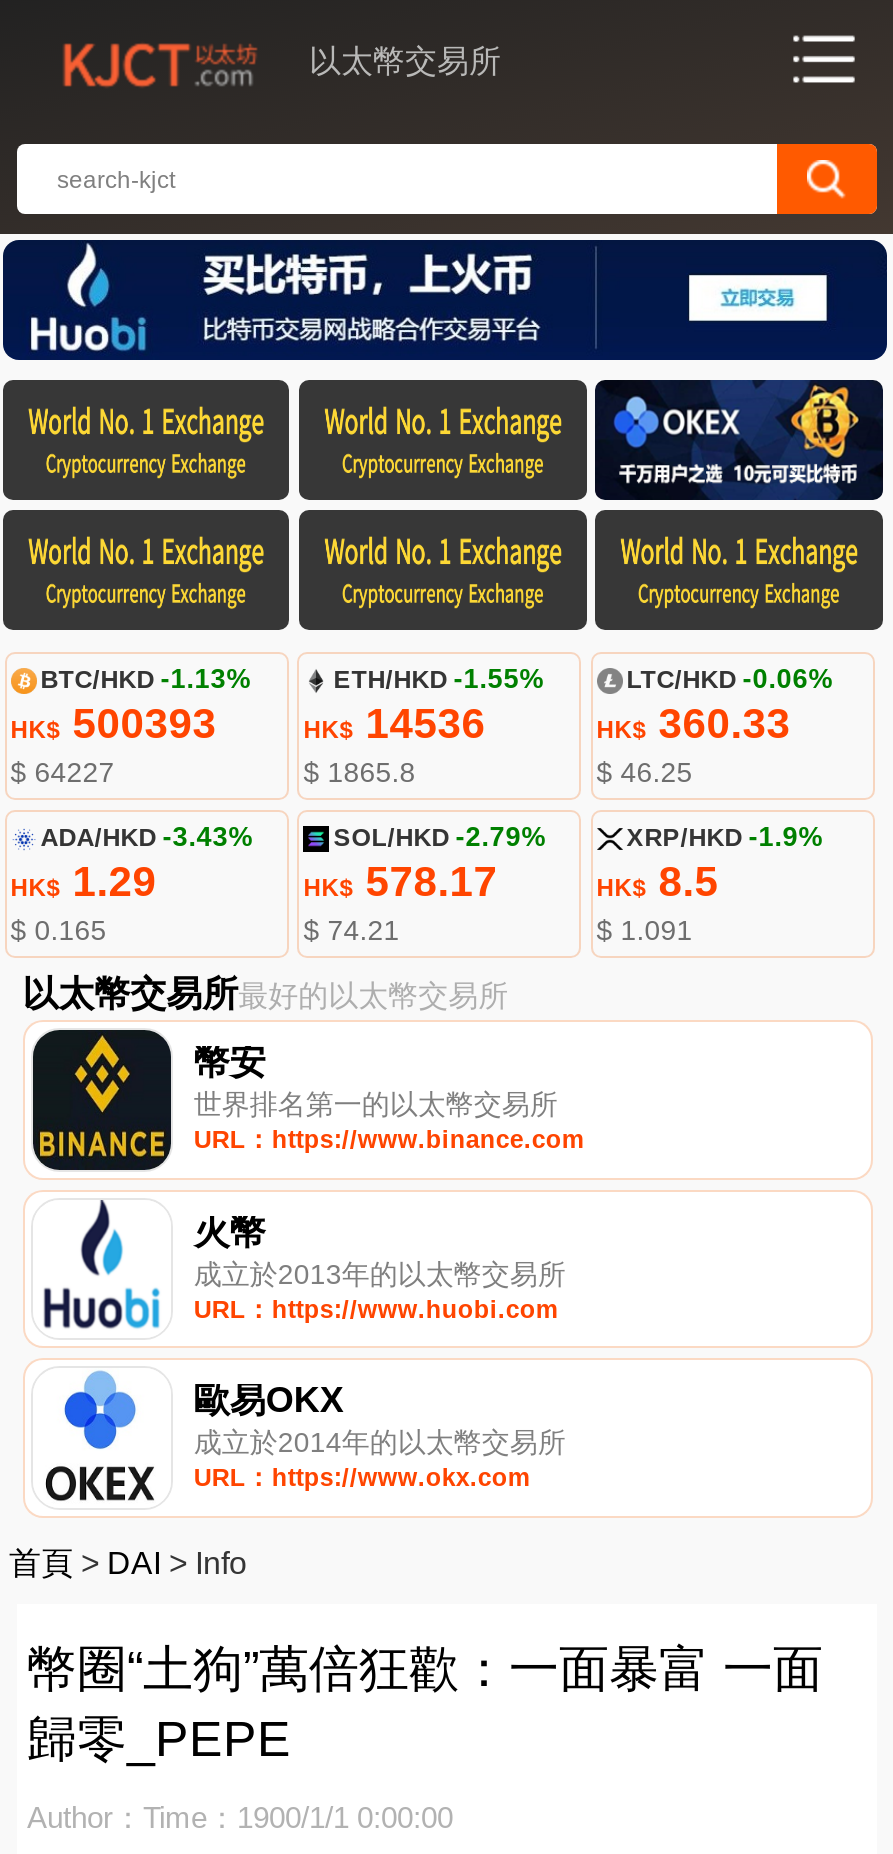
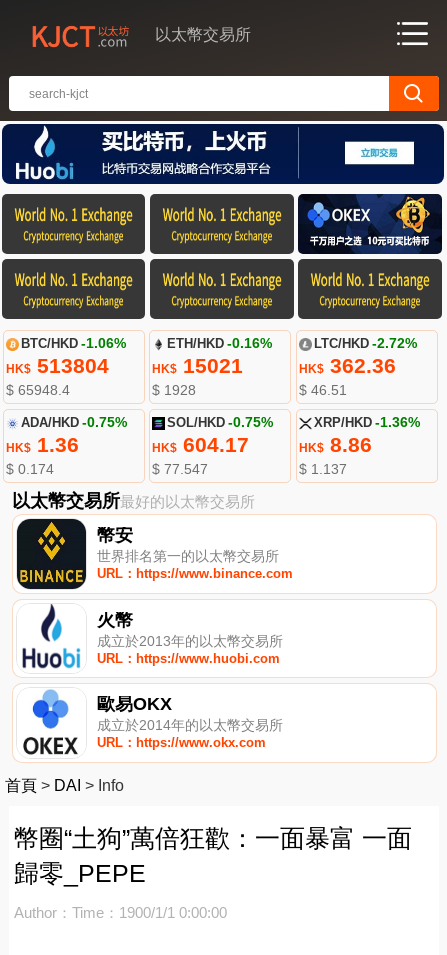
[11,664,251,788] BTC/HKD -1.13% | HK$500393 | $ 64227 -> [6,336,126,398] BTC/HKD -1.06% | HK$513804 | $ 65948.4
[304,664,544,788] ETH/HKD -1.55% | HK$14536 | $ 1865.8 -> [152,336,272,398] ETH/HKD -0.16% | HK$15021 | $ 1928
[597,664,833,788] LTC/HKD -0.06% | HK$360.33 | $ 46.25 -> [299,336,417,398] LTC/HKD -2.72% | HK$362.36 | $ 46.51
[11,822,253,946] ADA/HKD -3.43% | HK$1.29 | $ 0.165 -> [6,415,127,477] ADA/HKD -0.75% | HK$1.36 | $ 0.174
[304,822,546,946] SOL/HKD -2.79% | HK$578.17 | $ 74.21 -> [152,415,273,477] SOL/HKD -0.75% | HK$604.17 | $ 77.547
[597,822,823,946] XRP/HKD -1.9% | HK$8.5 | $ 1.091 -> [299,415,420,477] XRP/HKD -1.36% | HK$8.86 | $ 1.137

